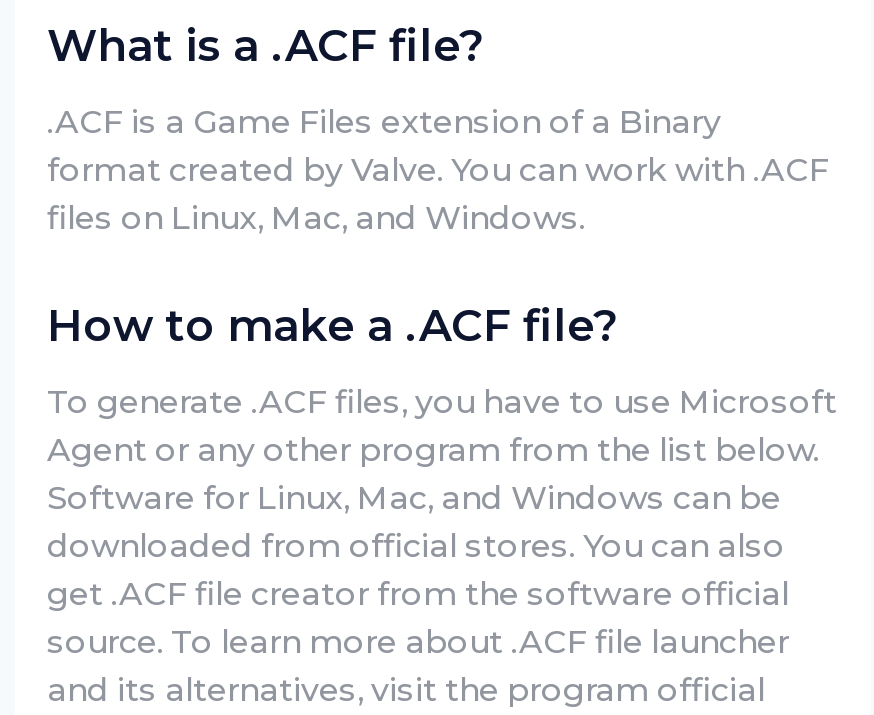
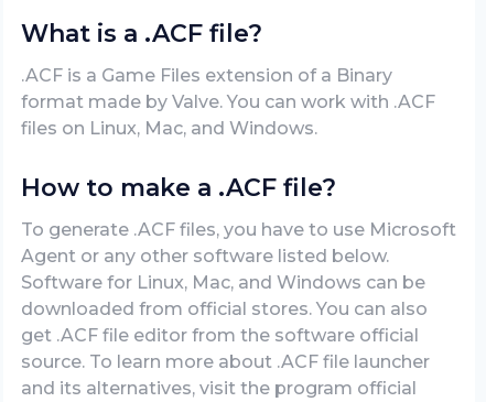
[47,151,829,189] format created by Valve. You can work with .ACF -> [21,91,435,112] format made by Valve. You can work with .ACF
[47,431,819,469] Agent or any other program from the list below. -> [21,246,389,267] Agent or any other software listed below.
[47,575,789,613] get .ACF file creator from the software official -> [21,325,419,346] get .ACF file editor from the software official

